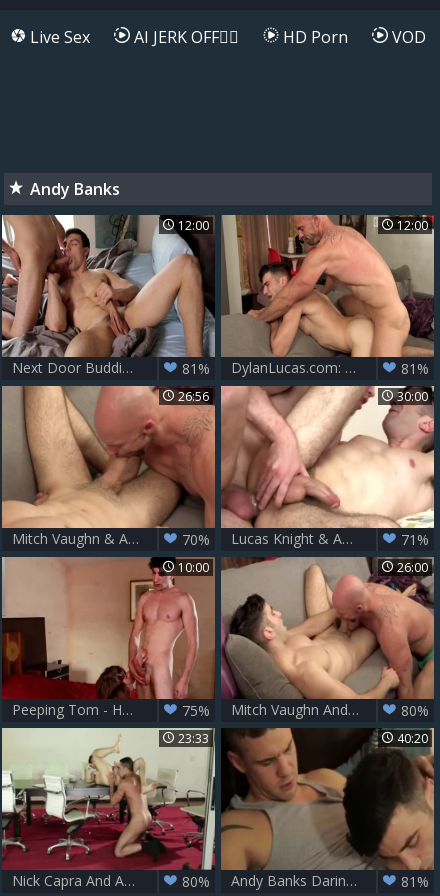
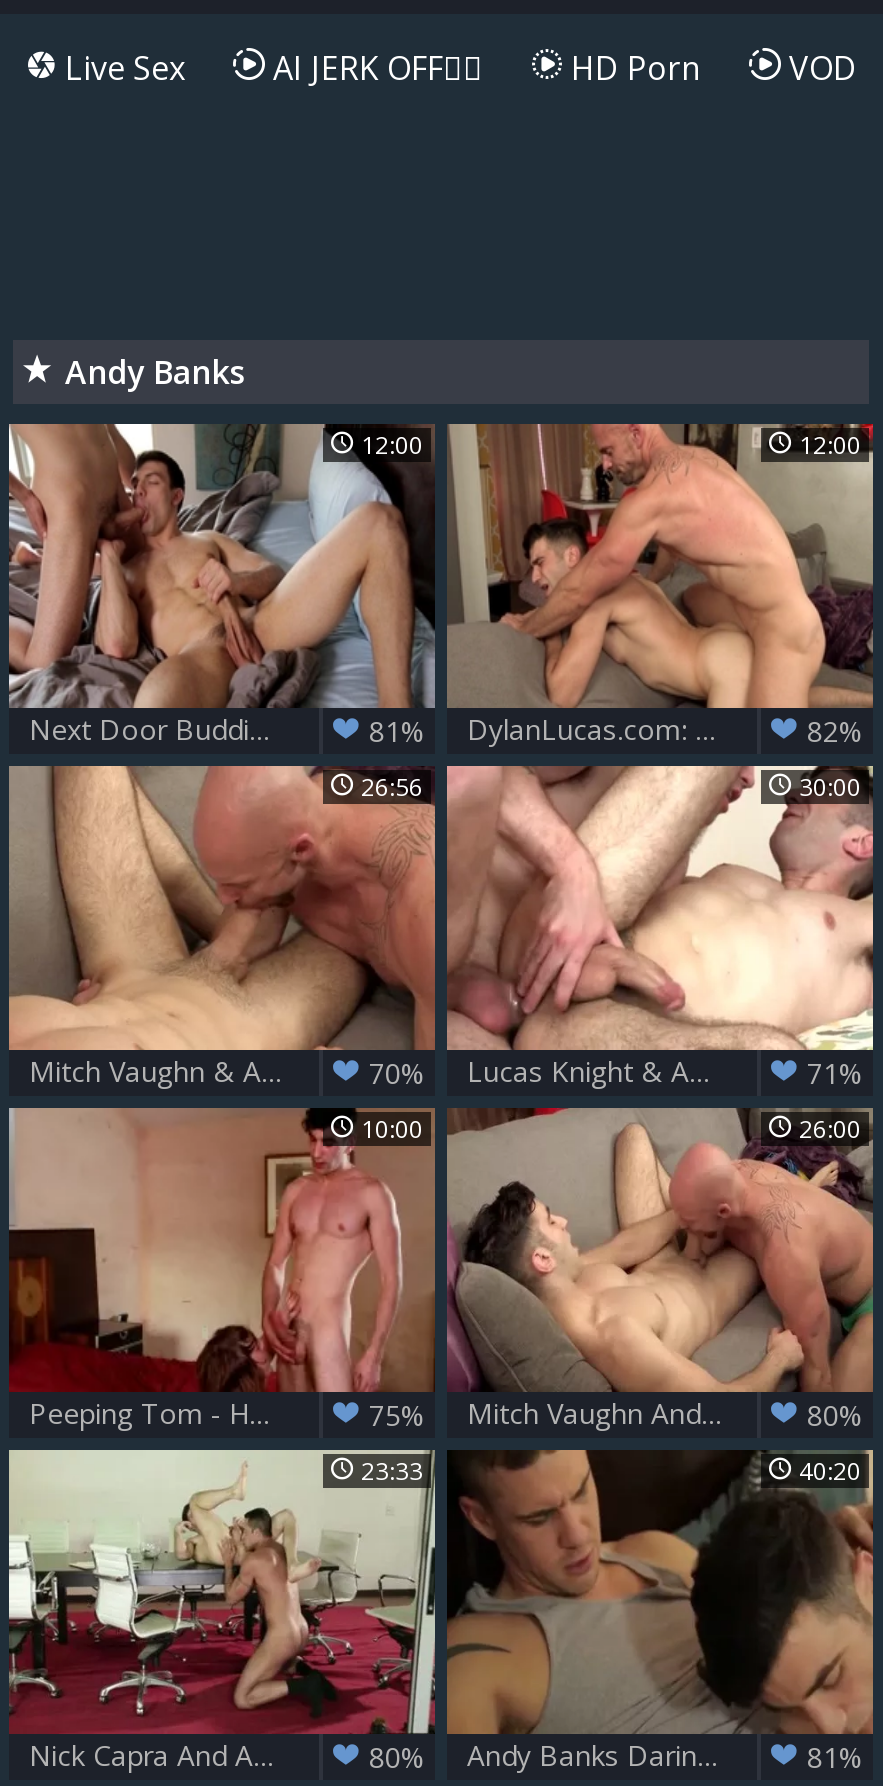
[401,359,429,378] 81% -> [807,712,863,750] 82%

